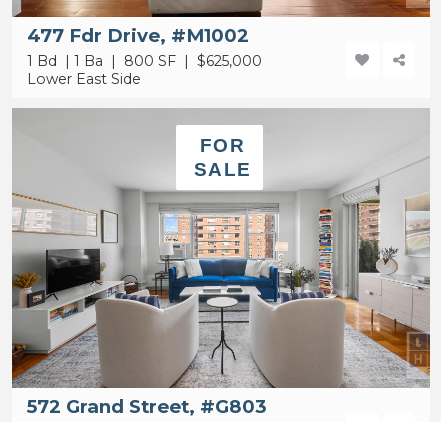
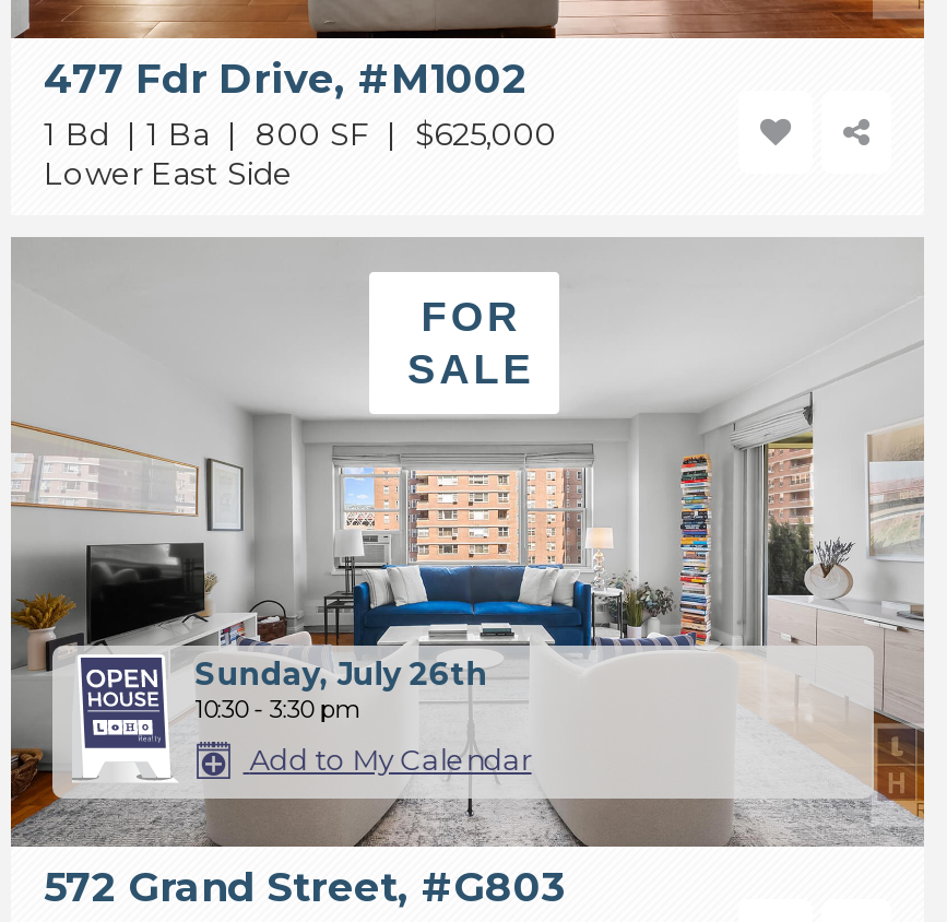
none -> [195,655,531,777] Sunday, July 26th | 10:30 - 3:30 pm | Add to My Calendar
[31,295,407,366] [image] -> [50,645,876,800] [image]

